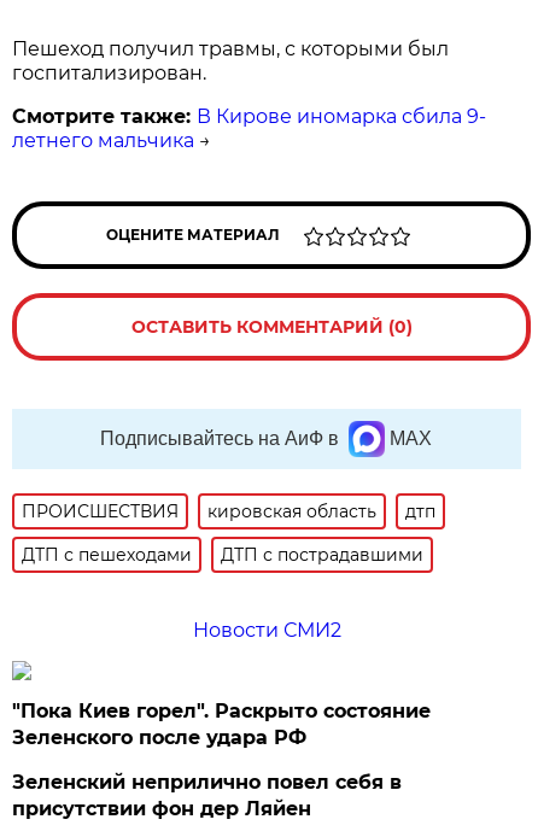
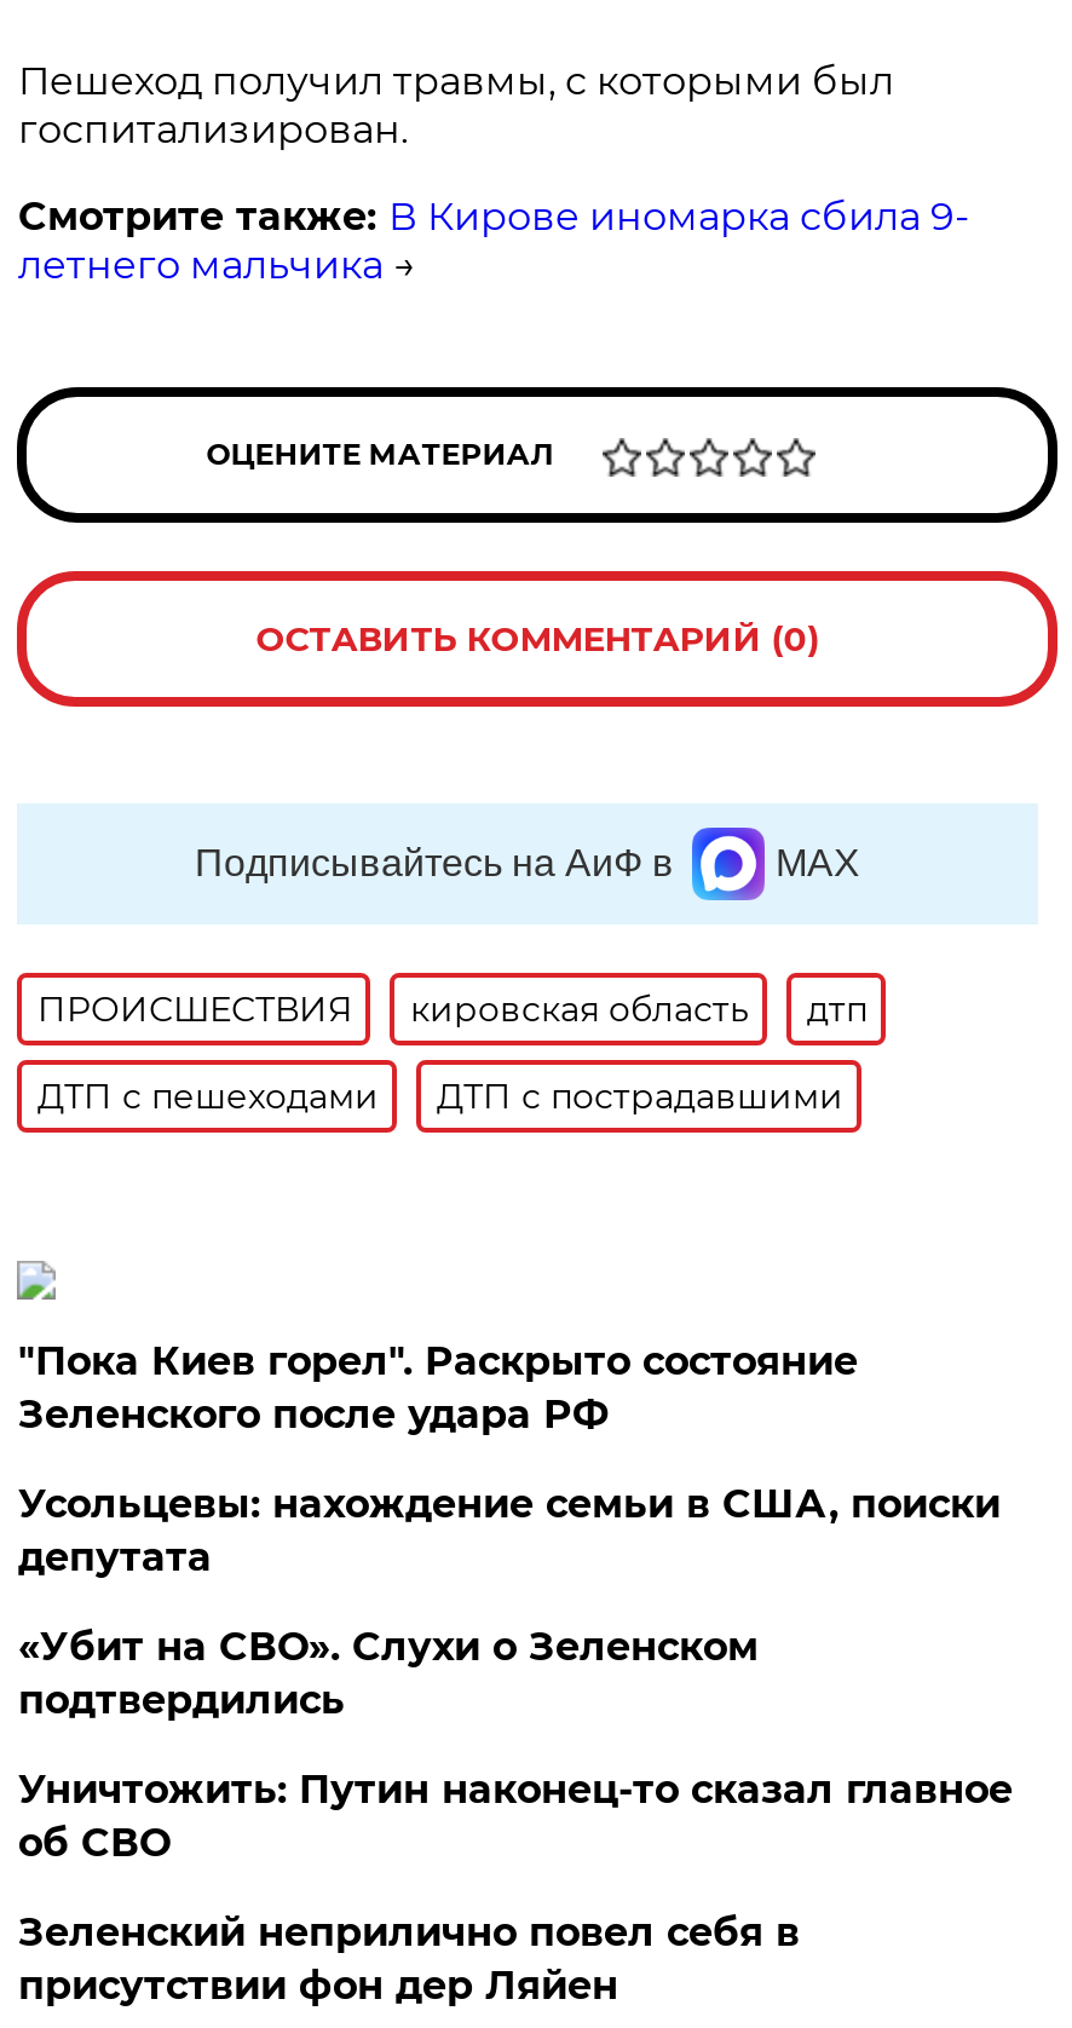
[193,619,341,642] Новости СМИ2 -> none
moved [13,699,431,749] -> [18,1338,858,1437]: "Пока Киев горел". Раскрыто состояние | Зеленского после удара РФ
none -> [18,1481,1012,1866] Усольцевы: нахождение семьи в США, поиски | депутата | «Убит на СВО». Слухи о Зеленском | подтвердились | Уничтожить: Путин наконец-то сказал главное | об СВО

